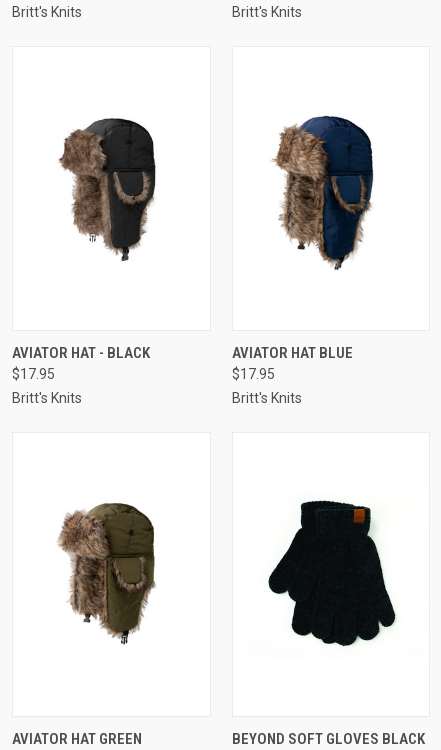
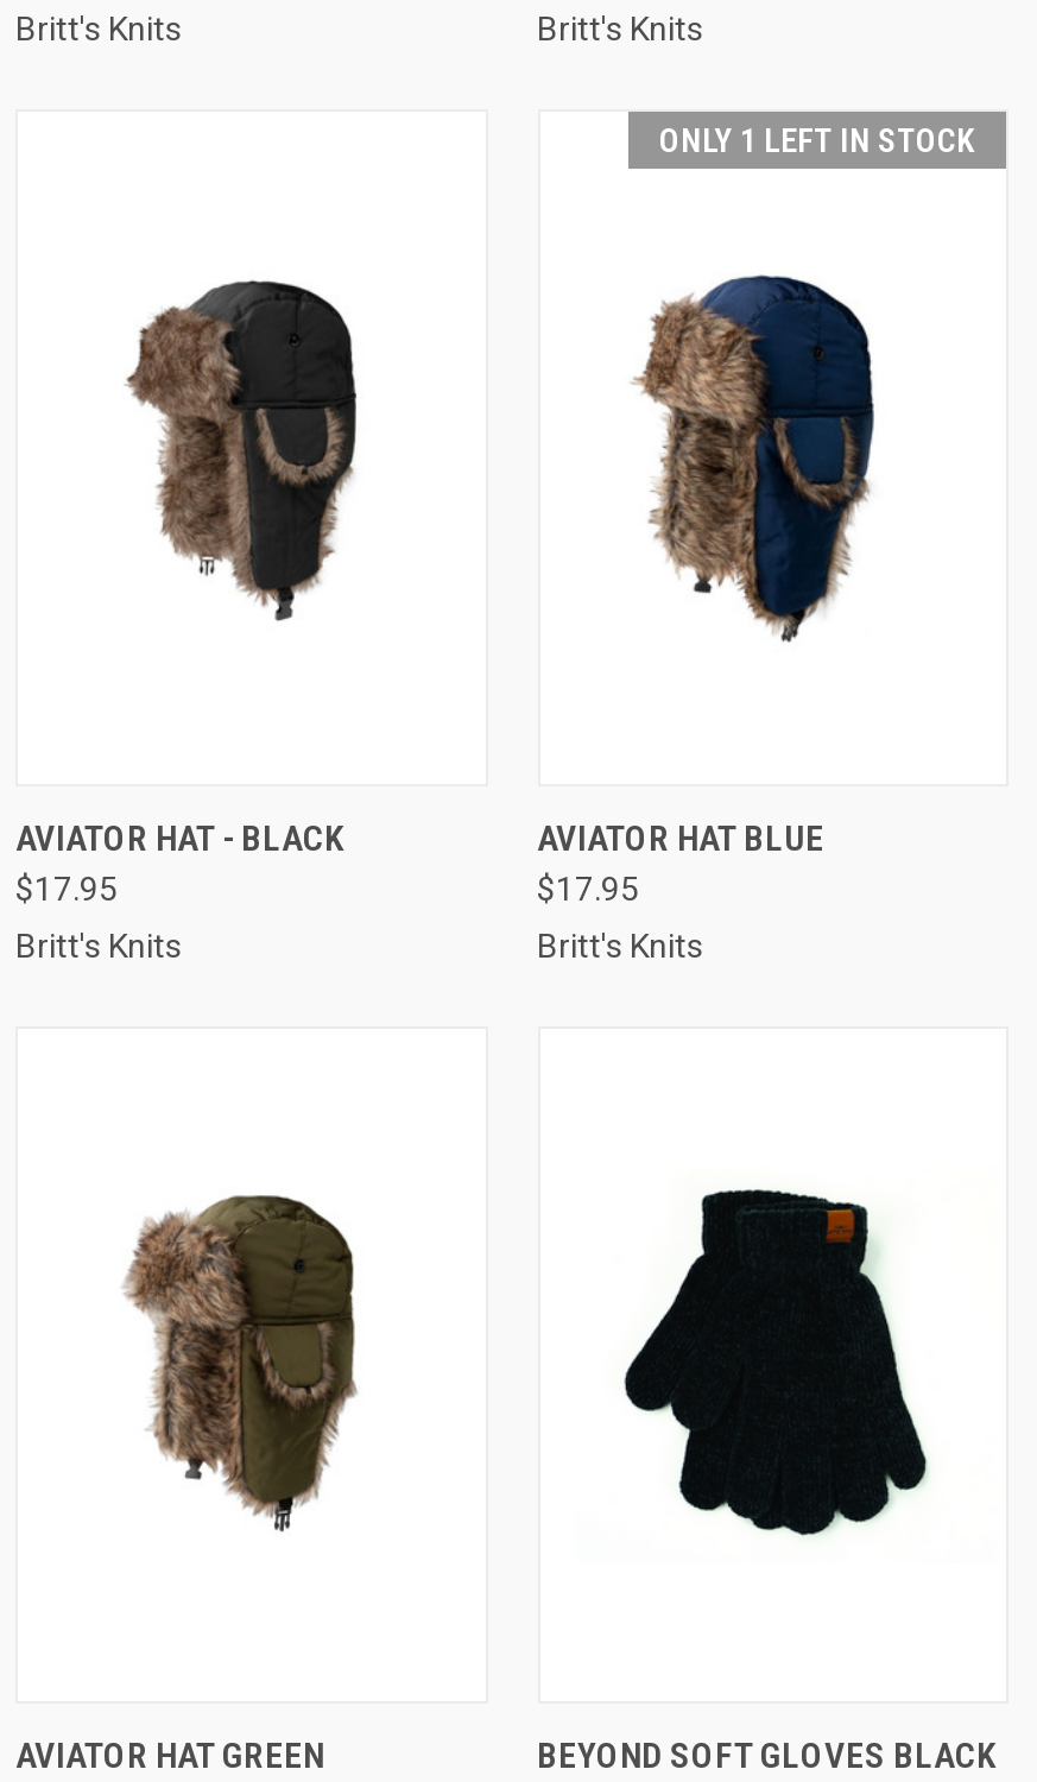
none -> [659,121,975,159] ONLY 1 LEFT IN STOCK

